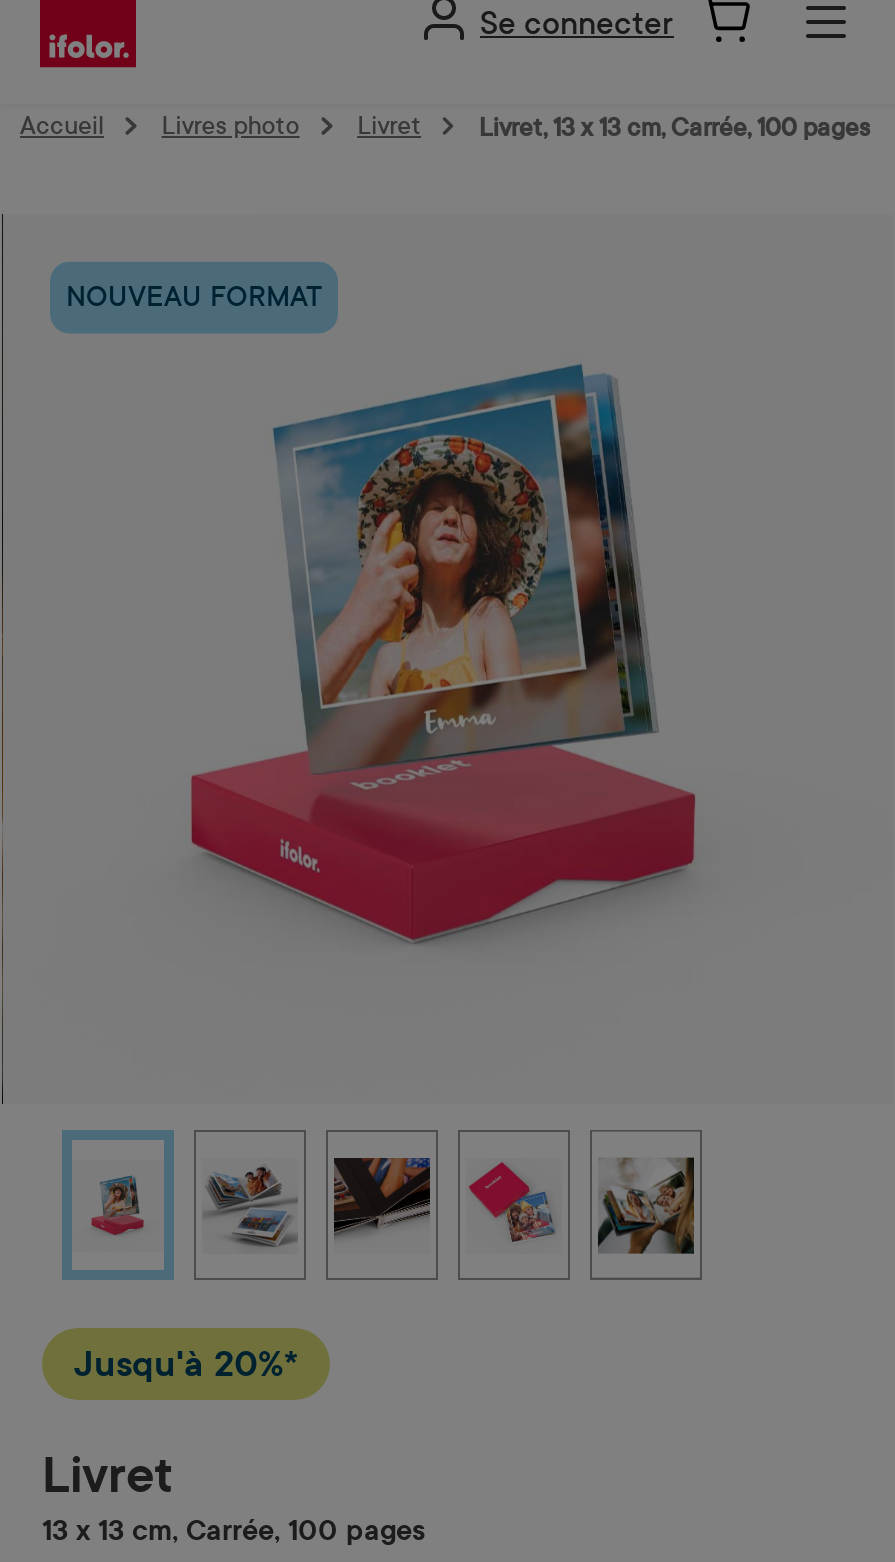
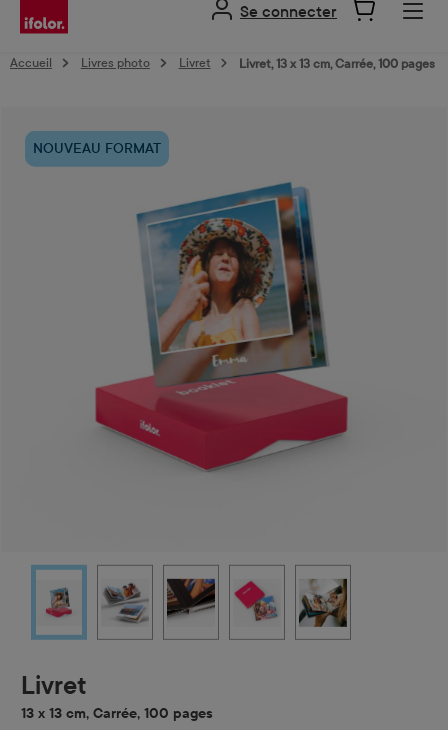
[74,1344,298,1384] Jusqu'à 20%* -> none

